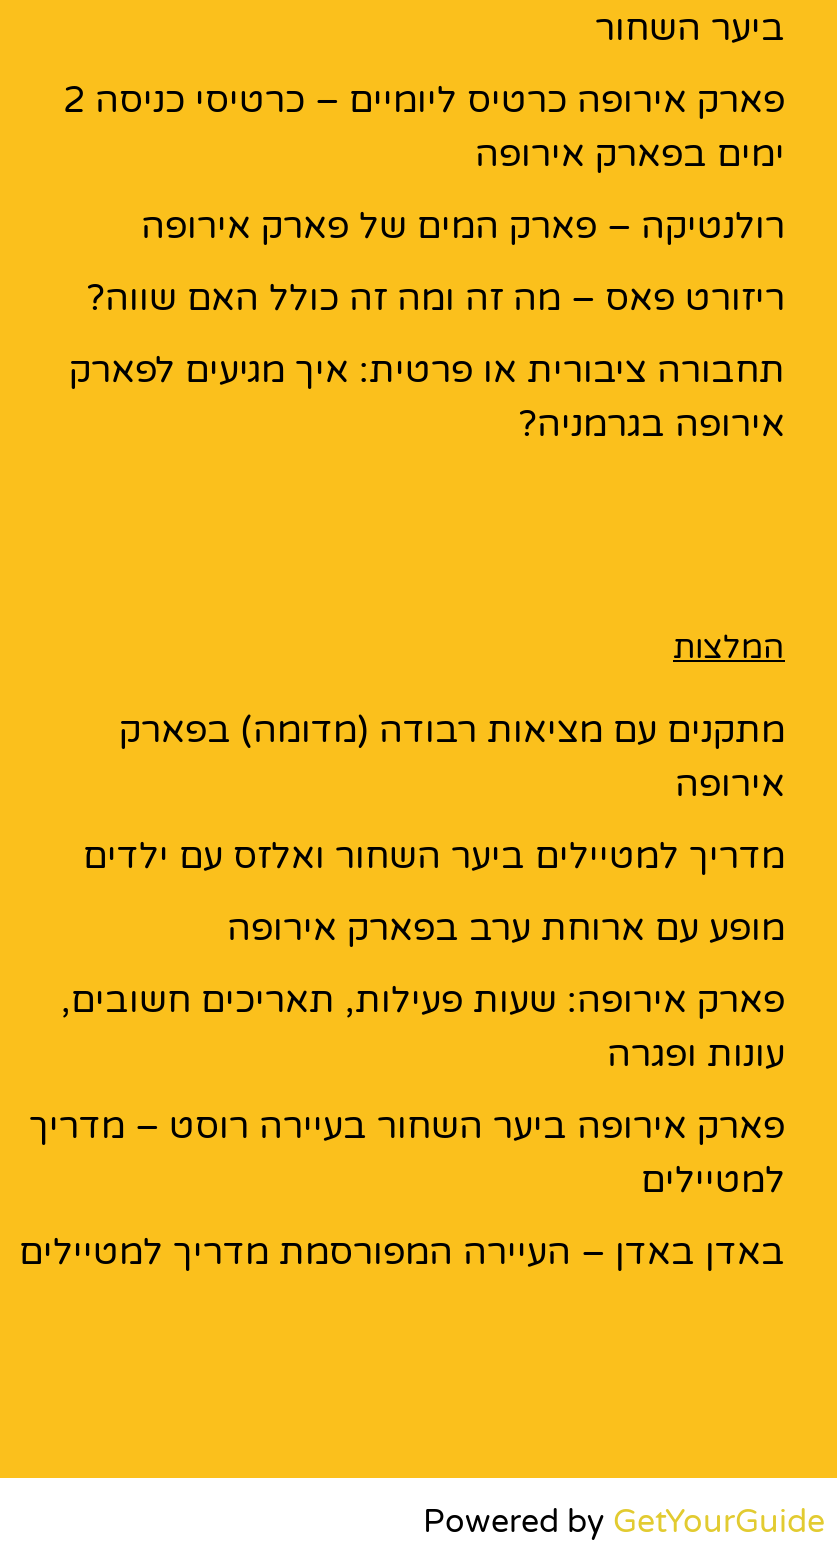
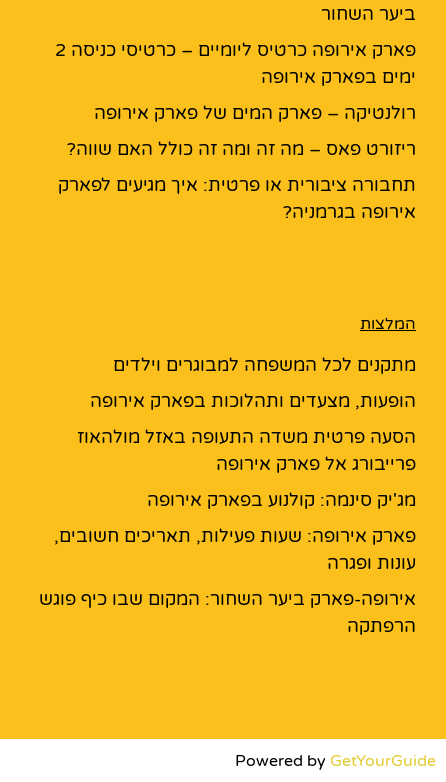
[83,707,785,949] מתקנים עם מציאות רבודה (מדומה) בפארק | אירופה | מדריך למטיילים ביער השחור ואלזס עם ילדים | מופע עם ארוחת ערב בפארק אירופה -> [77,353,416,510] מתקנים לכל המשפחה למבוגרים וילדים | הופעות, מצעדים ותהלוכות בפארק אירופה | הסעה פרטית משדה התעופה באזל מולהאוז | פרייבורג אל פארק אירופה | מג'יק סינמה: קולנוע בפארק אירופה
moved [61,977,785,1075] -> [54,524,416,573]: פארק אירופה: שעות פעילות, תאריכים חשובים, | עונות ופגרה
[19,1103,785,1273] פארק אירופה ביער השחור בעיירה רוסט – מדריך | למטיילים | באדן באדן – העיירה המפורסמת מדריך למטיילים -> [39,587,416,636] אירופה-פארק ביער השחור: המקום שבו כיף פוגש | הרפתקה

